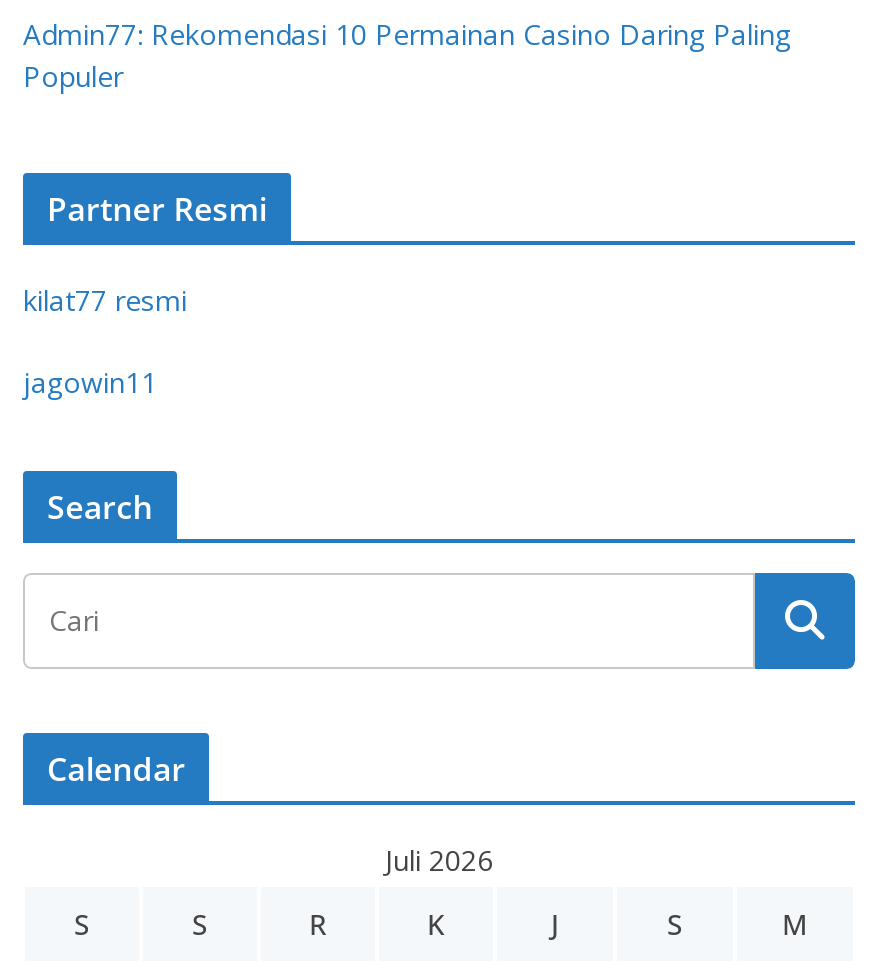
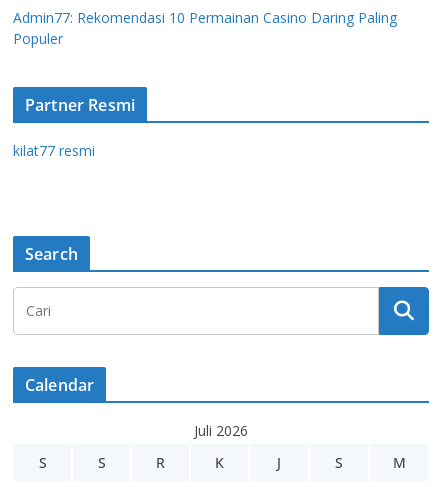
[23,363,157,401] jagowin11 -> none

